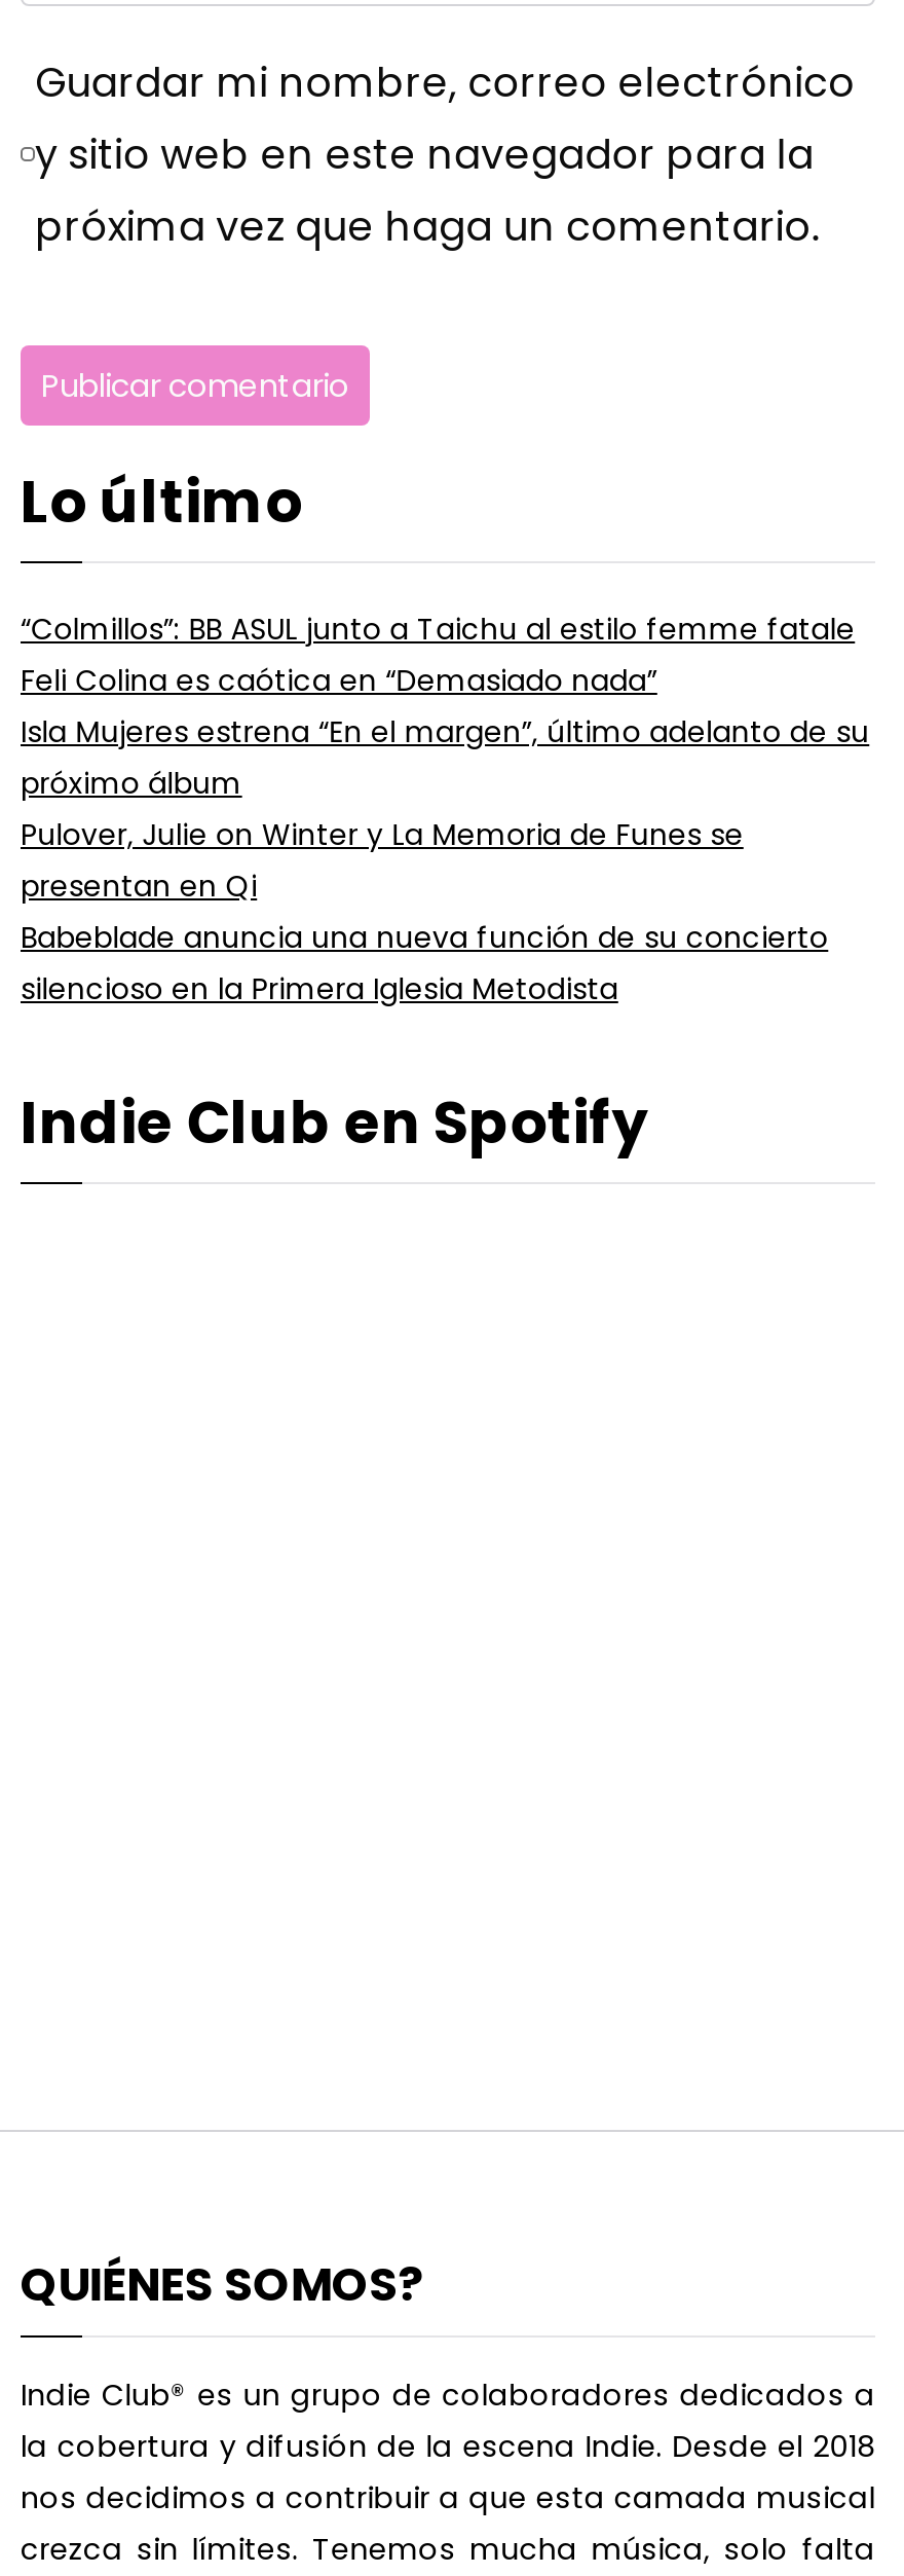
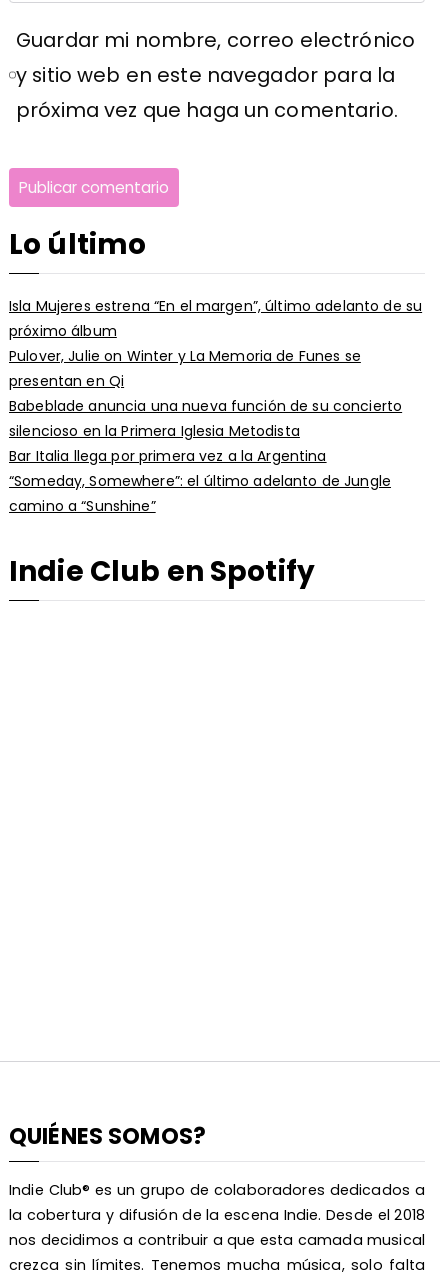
[21,608,855,701] “Colmillos”: BB ASUL junto a Taichu al estilo femme fatale | Feli Colina es caótica en “Demasiado nada” -> none
moved [21,711,869,1009] -> [9,296,422,441]: Isla Mujeres estrena “En el margen”, último adelanto de su | próximo álbum | Pulover, Julie on Winter y La Memoria de Funes se | presentan en Qi | Babeblade anuncia una nueva función de su concierto | silencioso en la Primera Iglesia Metodista
none -> [9,446,391,516] Bar Italia llega por primera vez a la Argentina | “Someday, Somewhere”: el último adelanto de Jungle | camino a “Sunshine”

